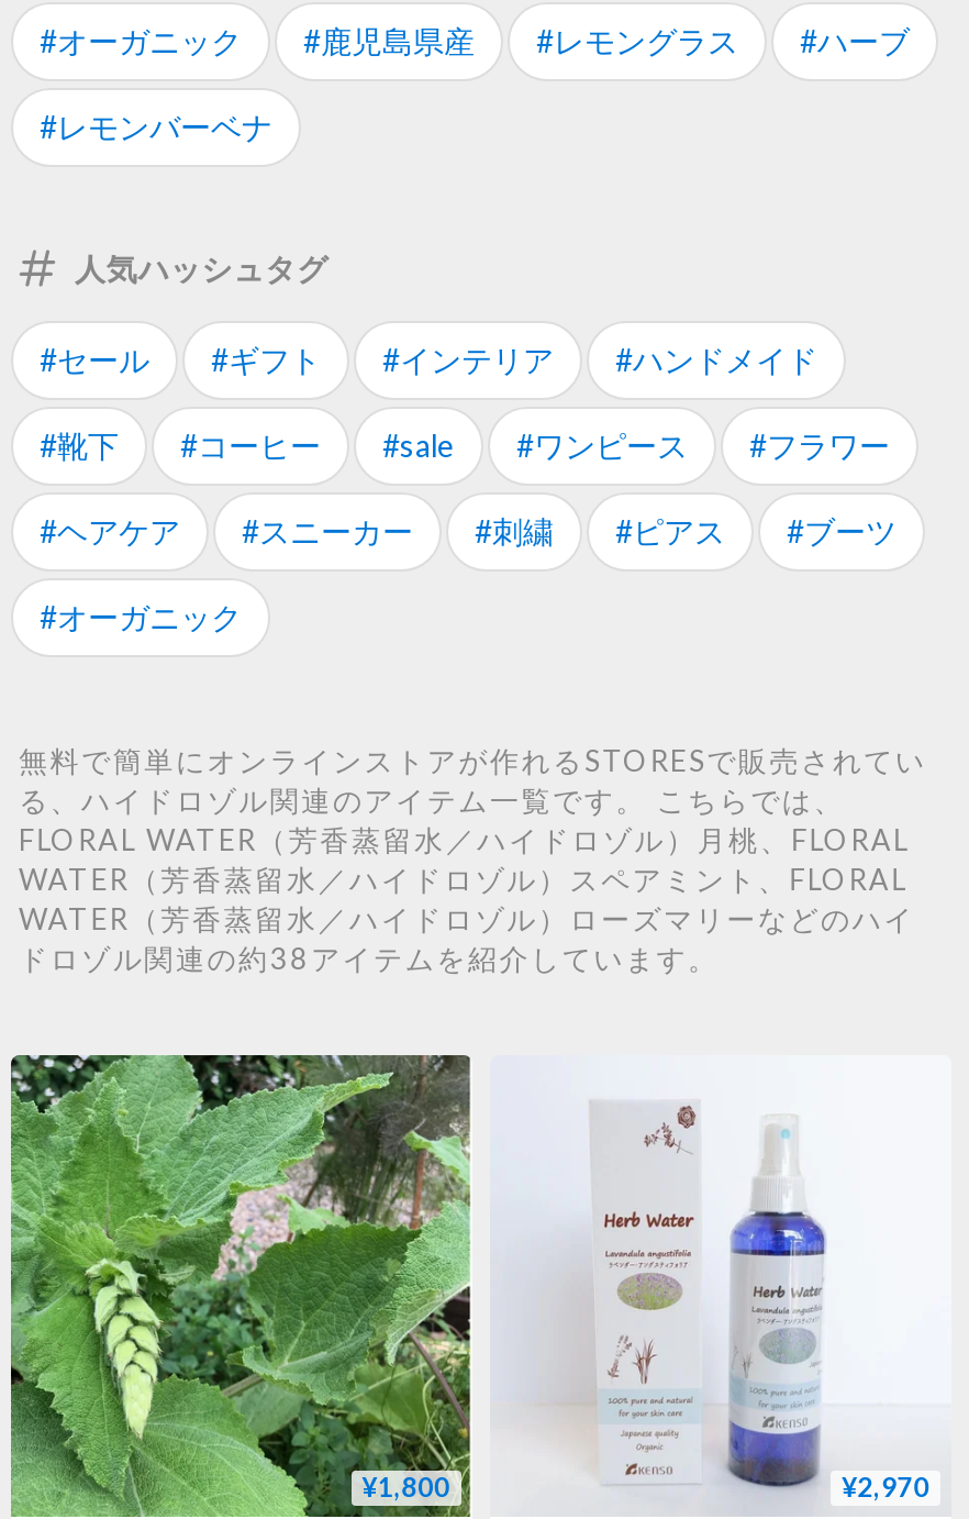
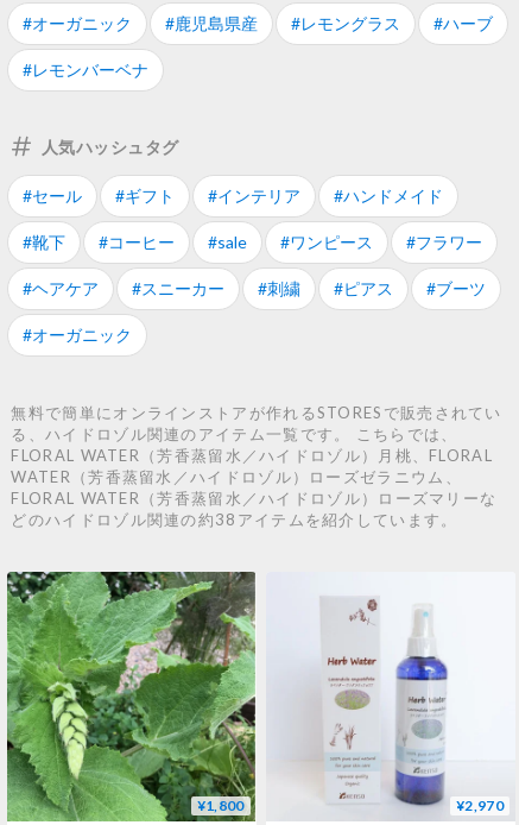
[18,862,915,976] WATER（芳香蒸留水／ハイドロゾル）スペアミント、FLORAL | WATER（芳香蒸留水／ハイドロゾル）ローズマリーなどのハイ | ドロゾル関連の約38アイテムを紹介しています。 -> [11,467,497,529] WATER（芳香蒸留水／ハイドロゾル）ローズゼラニウム、 | FLORAL WATER（芳香蒸留水／ハイドロゾル）ローズマリーな | どのハイドロゾル関連の約38アイテムを紹介しています。

